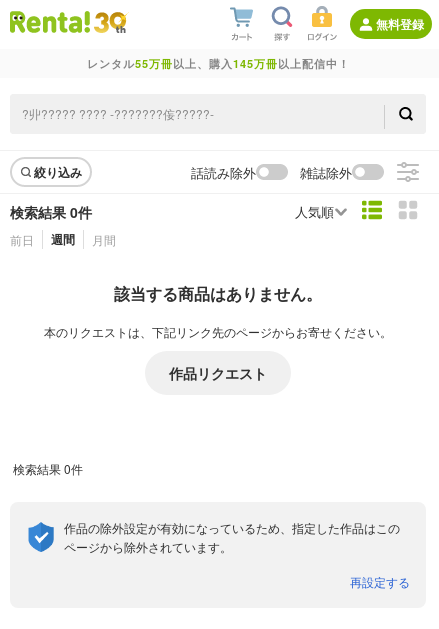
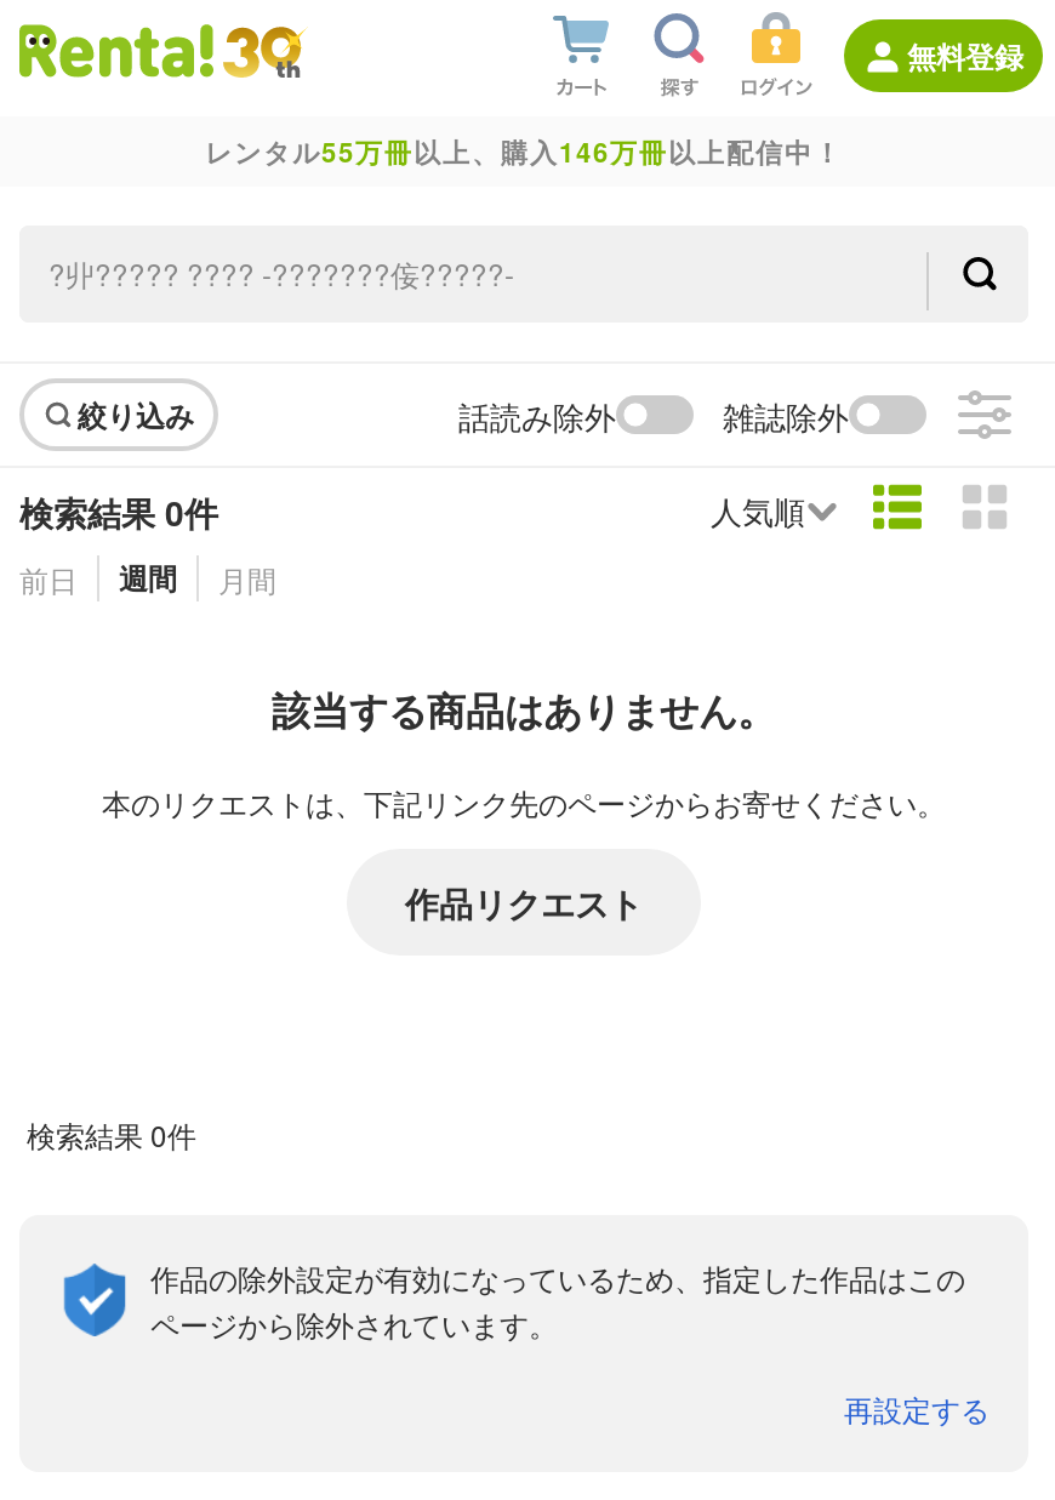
[86,56,349,71] レンタル55万冊以上、購入145万冊以上配信中！ -> [205,133,843,170] レンタル55万冊以上、購入146万冊以上配信中！

